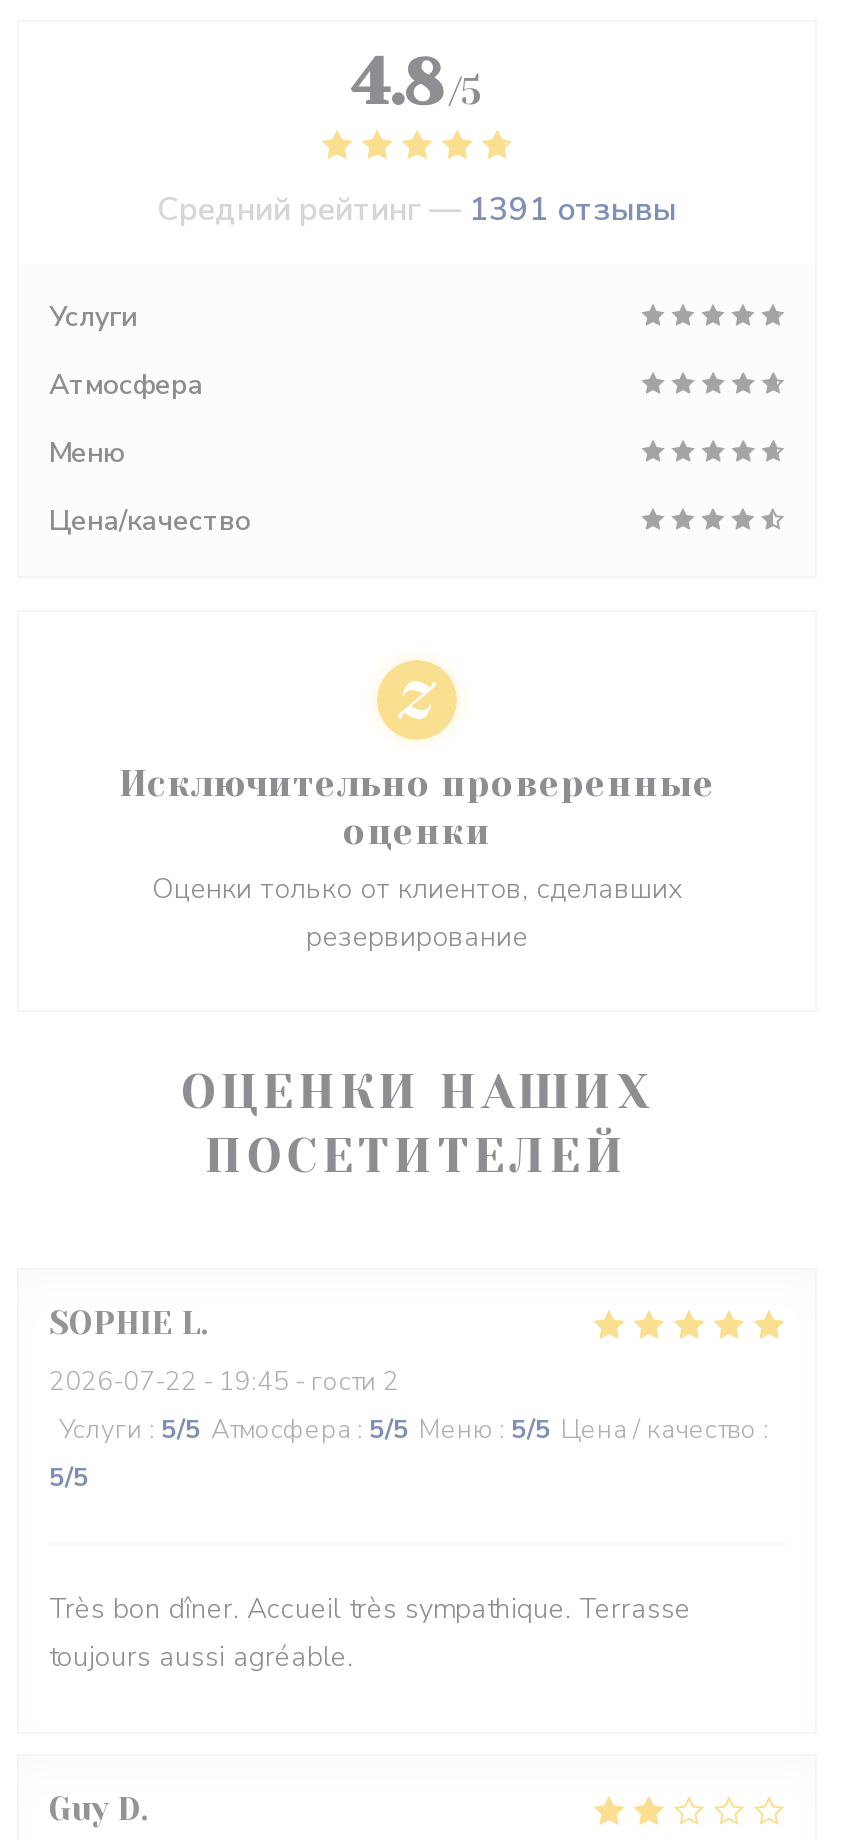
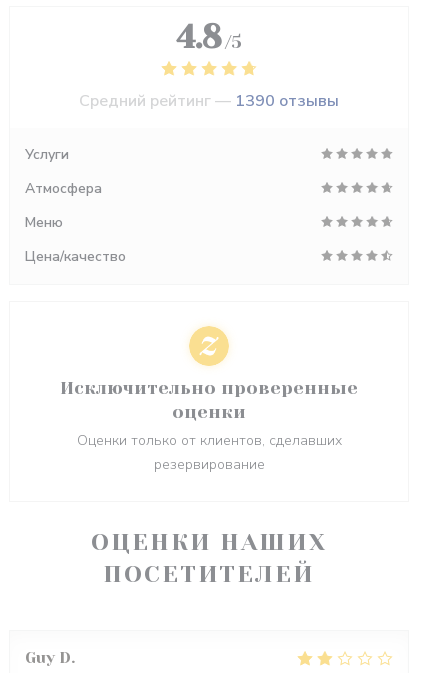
[157,188,677,232] Средний рейтинг — 1391 отзывы -> [79,90,339,112] Средний рейтинг — 1390 отзывы
[49,1304,769,1676] SOPHIE L | 2026-07-22 - 19:45 - гости 2 | Услуги: 5/5 Атмосфера: 5/5 Меню: 5/5 Цена / качество: | 5/5 | Très bon dîner. Accueil très sympathique. Terrasse | toujours aussi agréable. -> none

